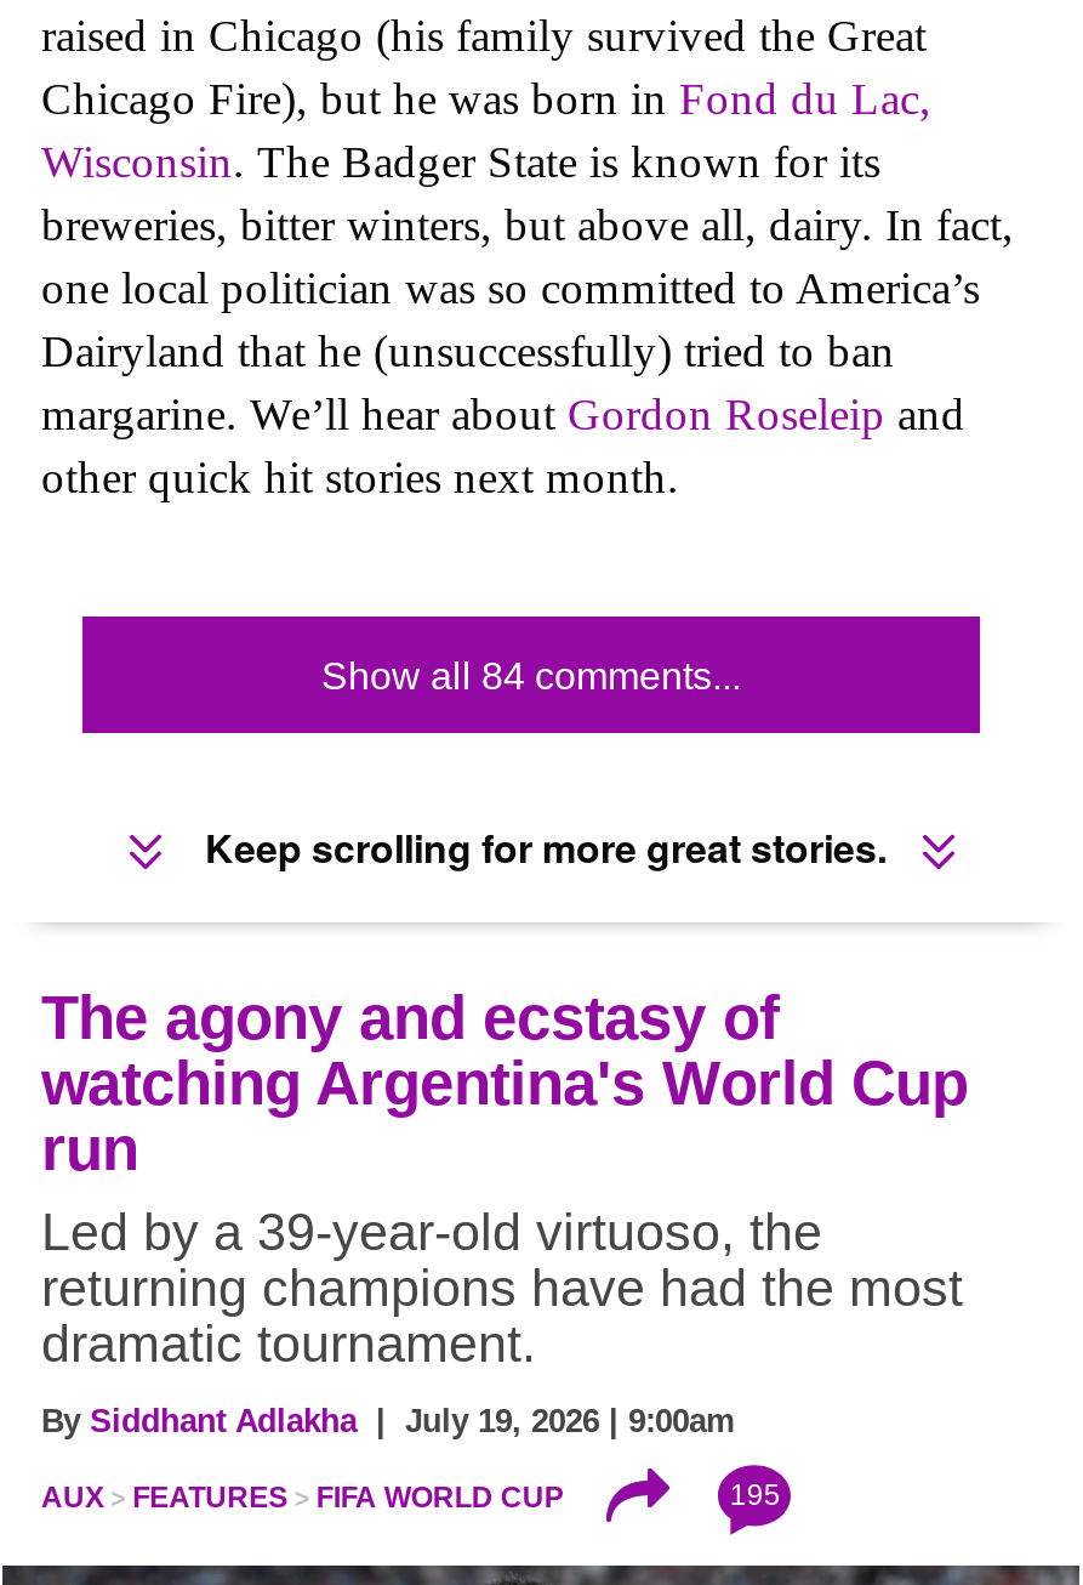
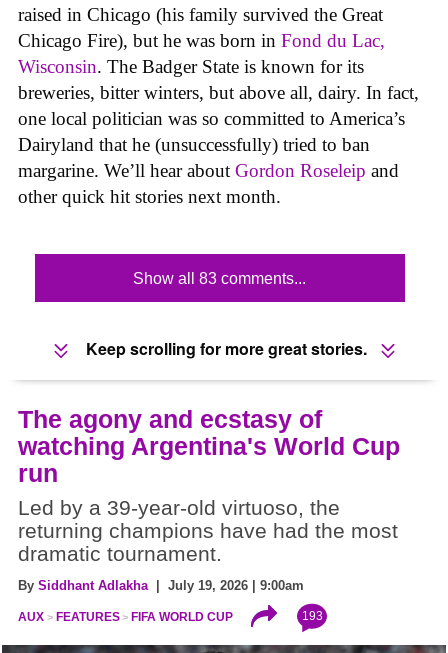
[321,656,741,697] Show all 84 comments... -> [133,270,306,287] Show all 83 comments...
[730,1479,781,1513] 195 -> [302,609,323,623] 193

